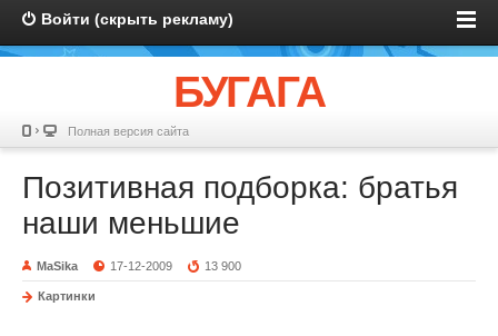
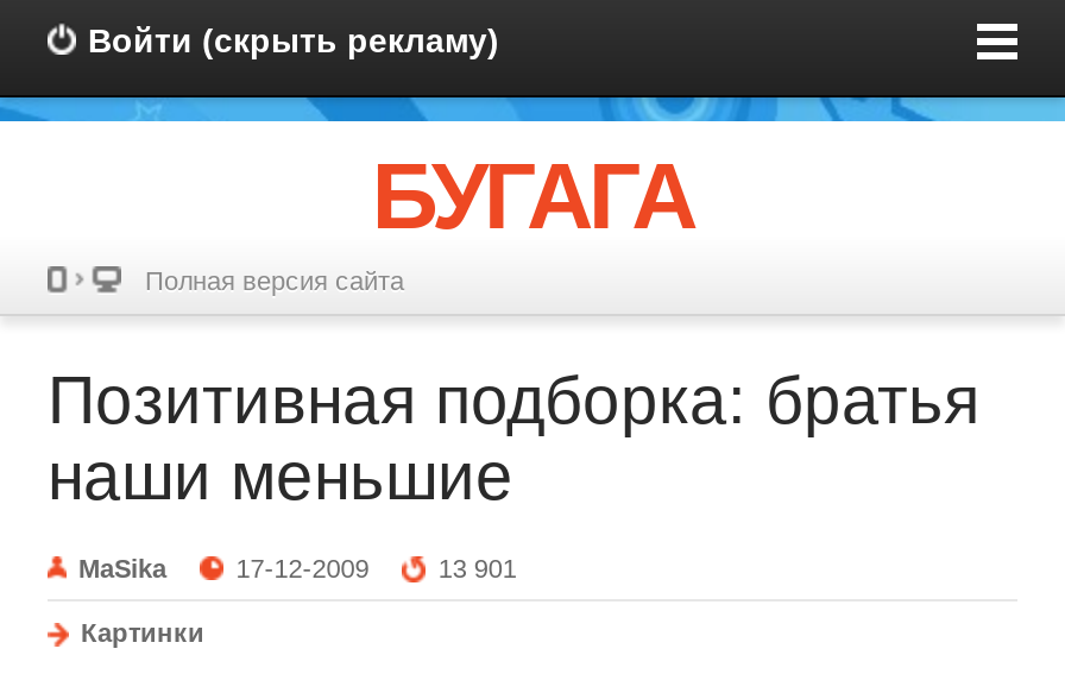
[205,259,242,273] 13 900 -> [438,554,517,582] 13 901

